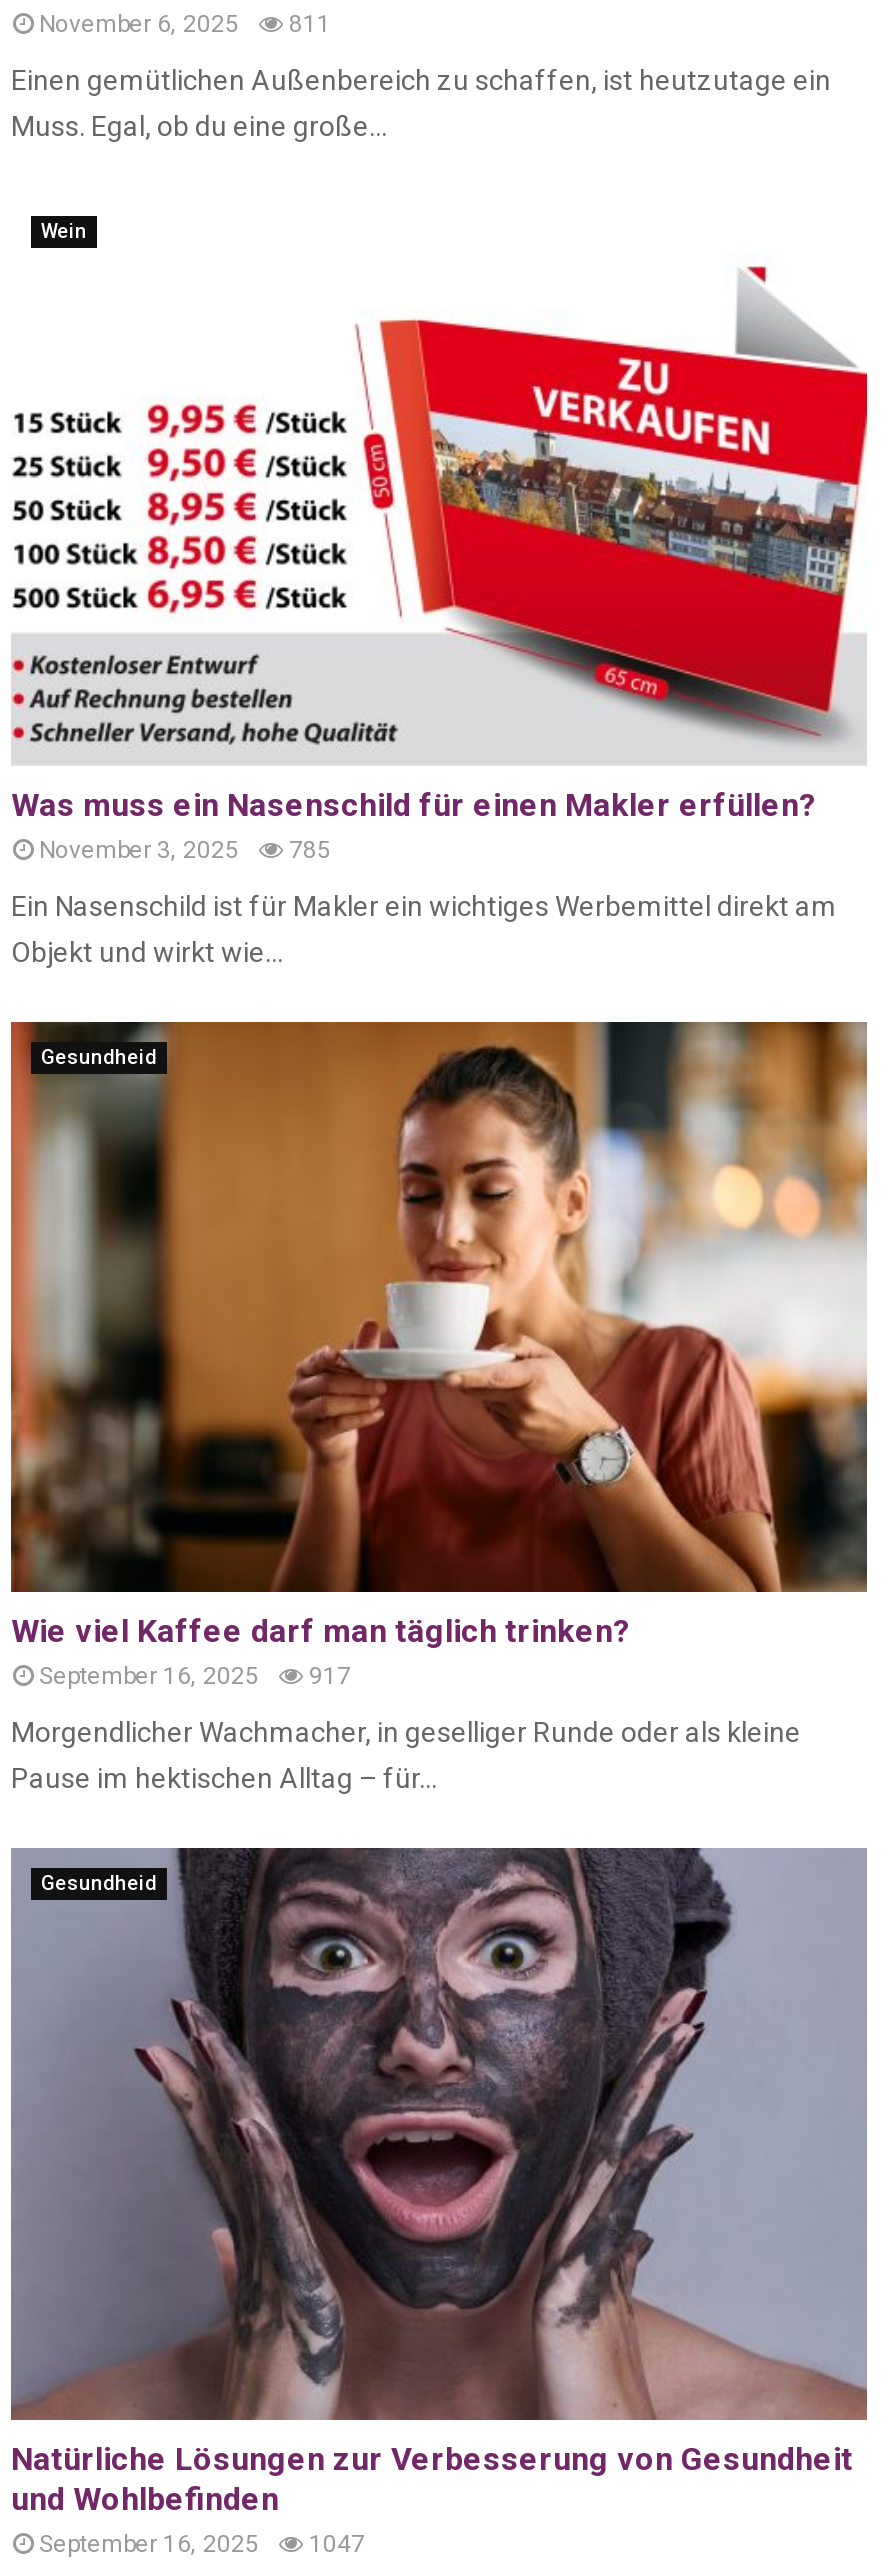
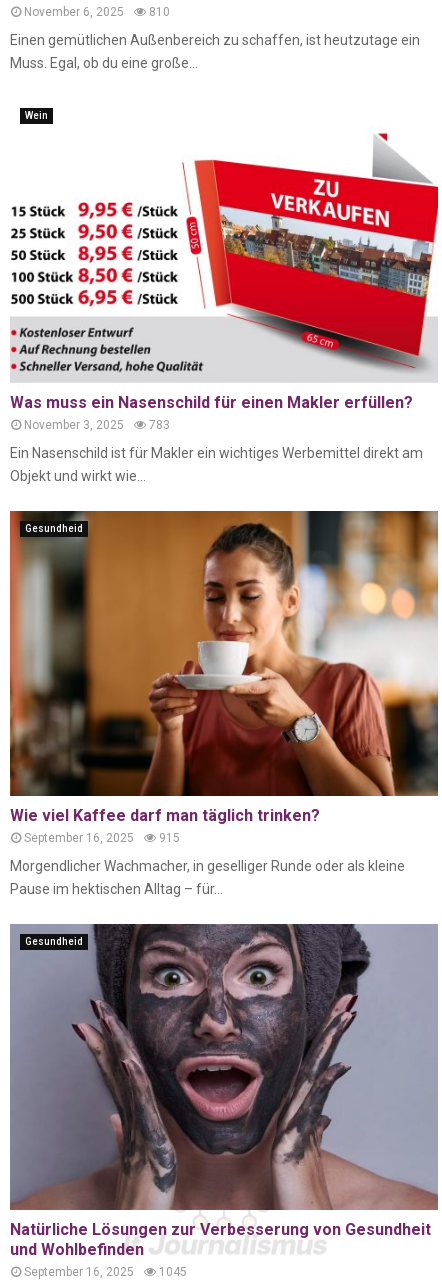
[39,9,331,37] November 6, 2025 811 -> [24,5,170,19] November 6, 2025 810
[39,836,331,864] November 3, 2025 785 -> [24,418,170,432] November 3, 2025 783
[39,1663,351,1691] September 16, 2025 917 -> [24,831,180,845] September 16, 2025 915
[39,2529,365,2557] September 16, 2025 1047 -> [24,1265,187,1279] September 16, 2025 1045

